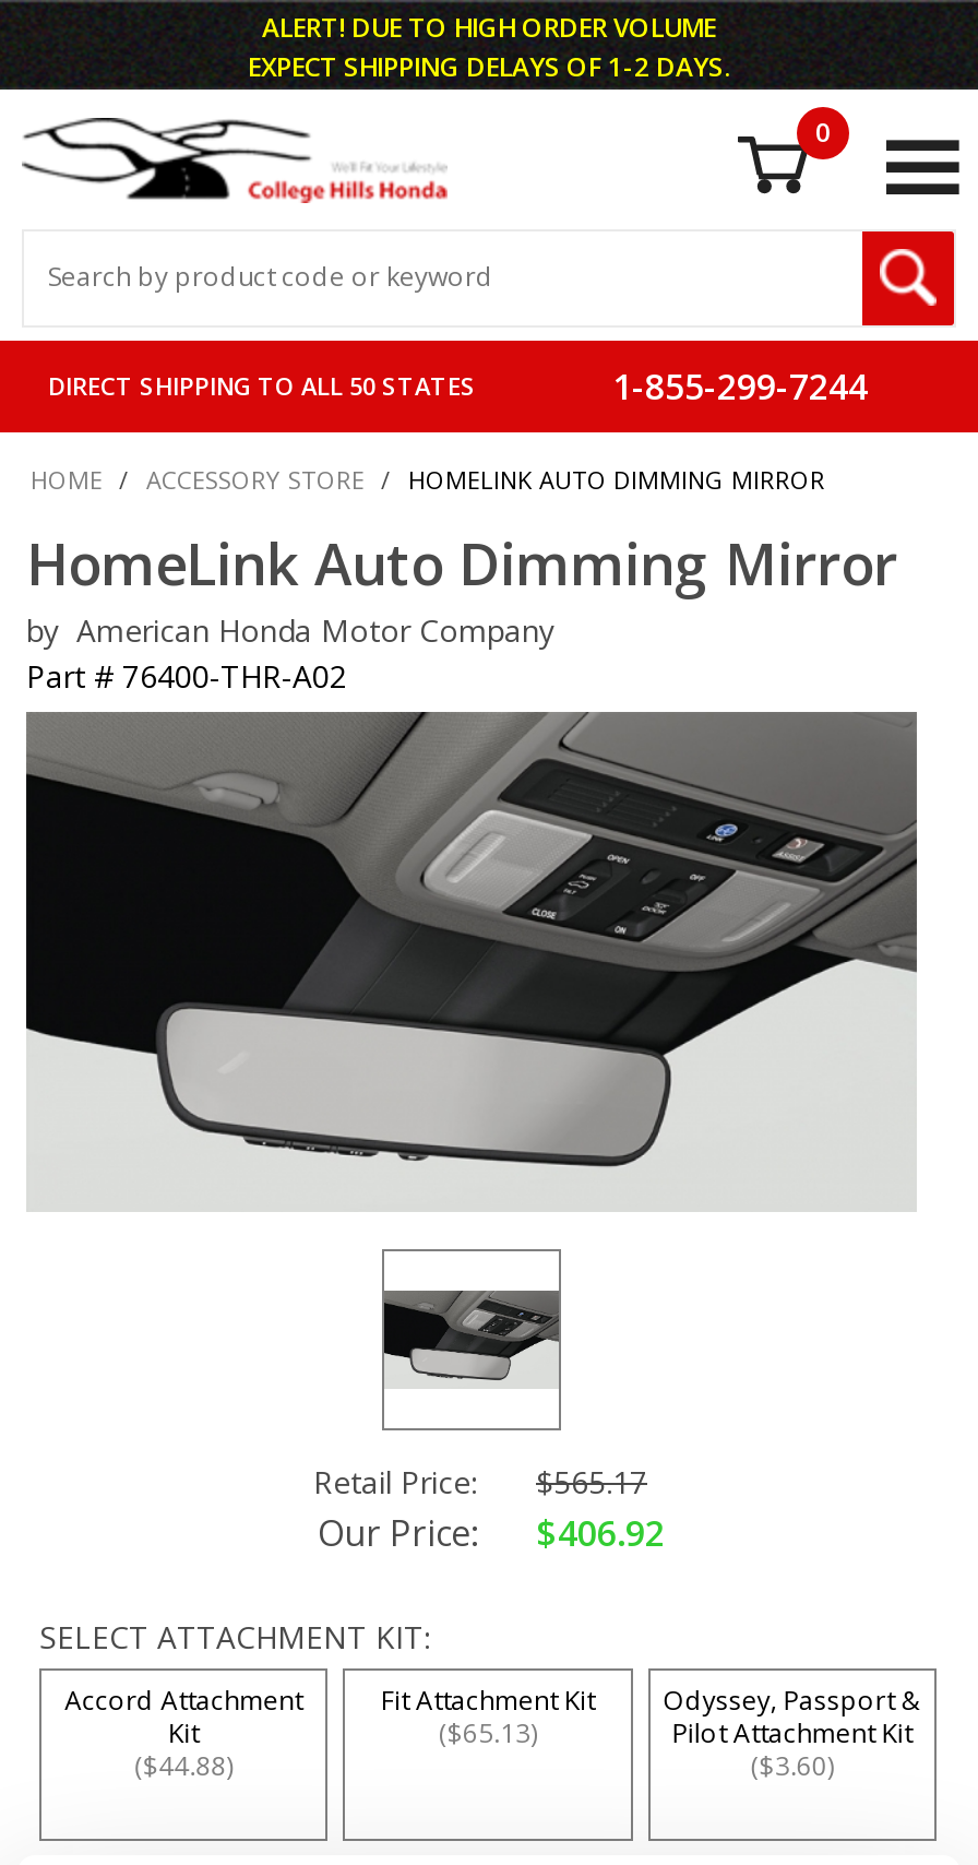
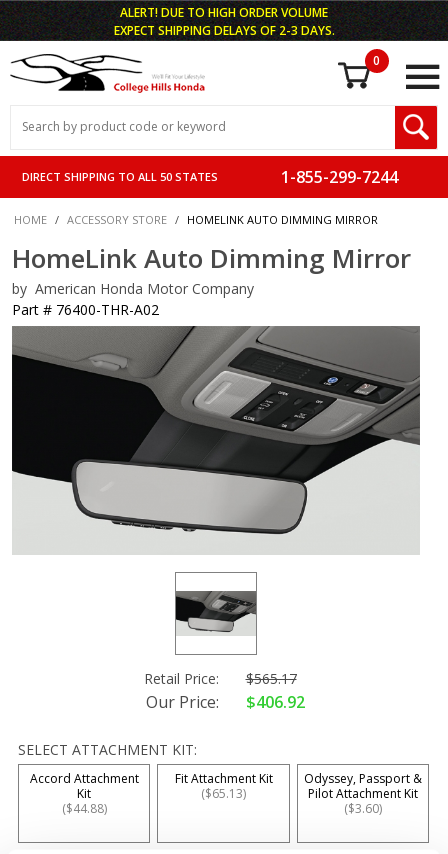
[248,47,730,84] EXPECT SHIPPING DELAYS OF 1-2 DAYS. -> [113,21,334,38] EXPECT SHIPPING DELAYS OF 2-3 DAYS.

